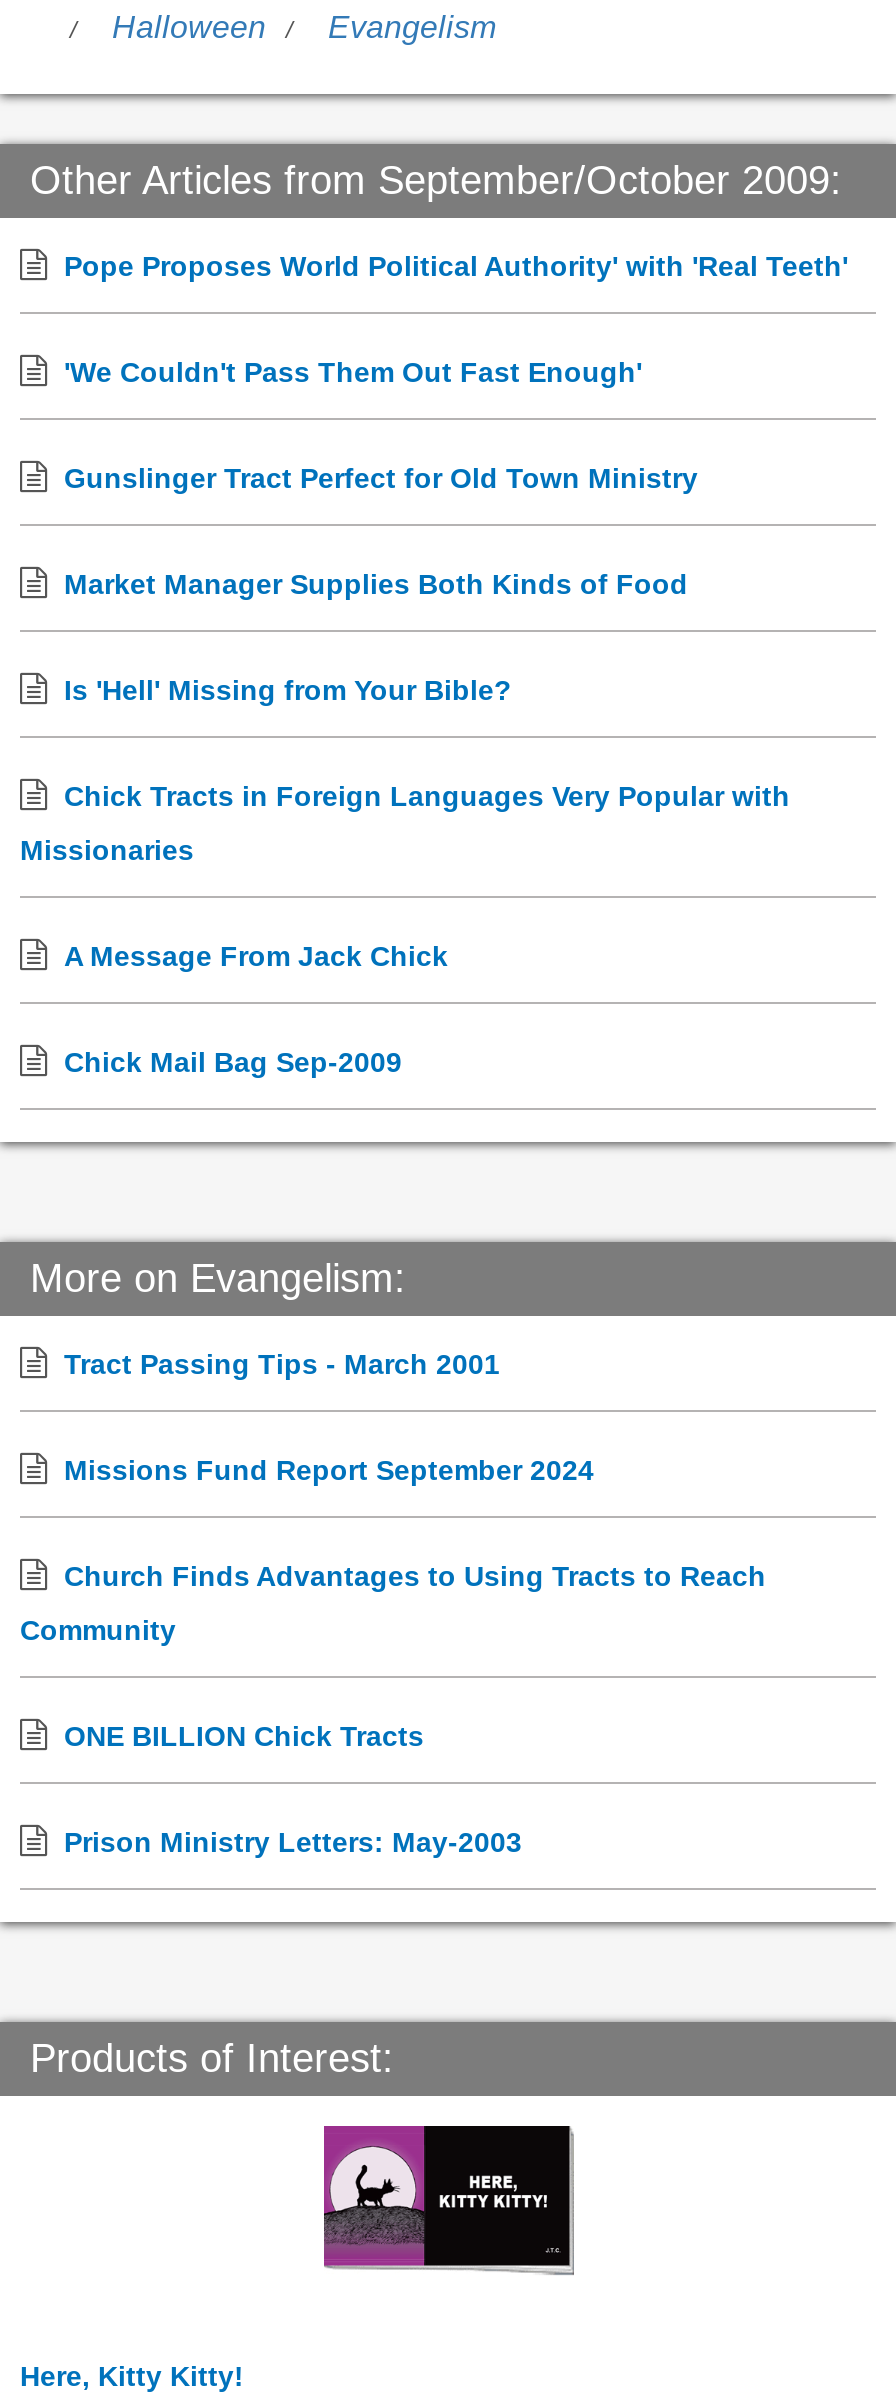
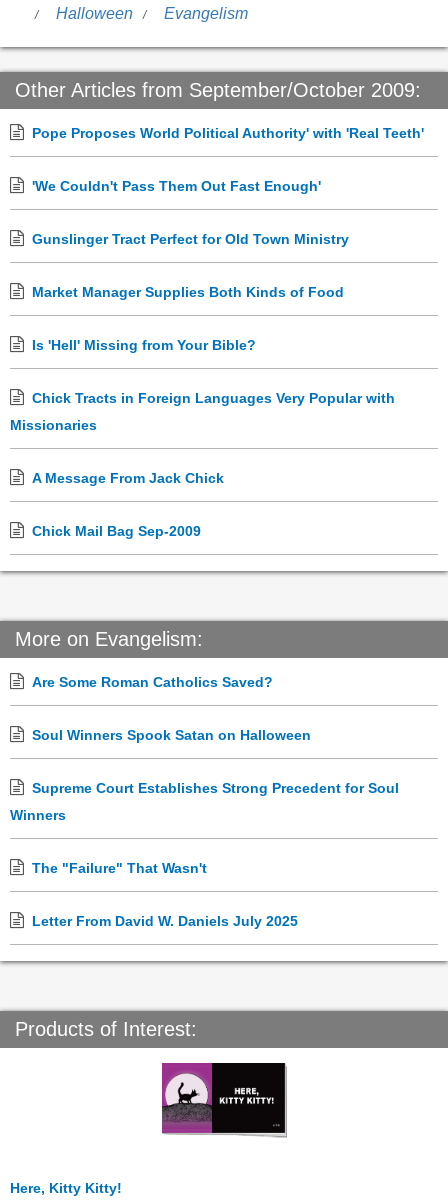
[64,1349,500,1381] Tract Passing Tips - March 2001 -> [32,674,273,690] Are Some Roman Catholics Saved?
[64,1455,594,1487] Missions Fund Report September 2024 -> [32,727,311,743] Soul Winners Spook Satan on Halloween
[64,1561,766,1593] Church Finds Advantages to Using Tracts to Reach -> [32,780,399,796] Supreme Court Establishes Strong Precedent for Soul
[20,1615,176,1647] Community -> [10,807,66,823] Winners
[64,1721,424,1753] ONE BILLION Chick Tracts -> [32,860,207,876] The "Failure" That Wasn't
[64,1827,522,1859] Prison Ministry Letters: May-2003 -> [32,913,298,929] Letter From David W. Daniels July 2025

